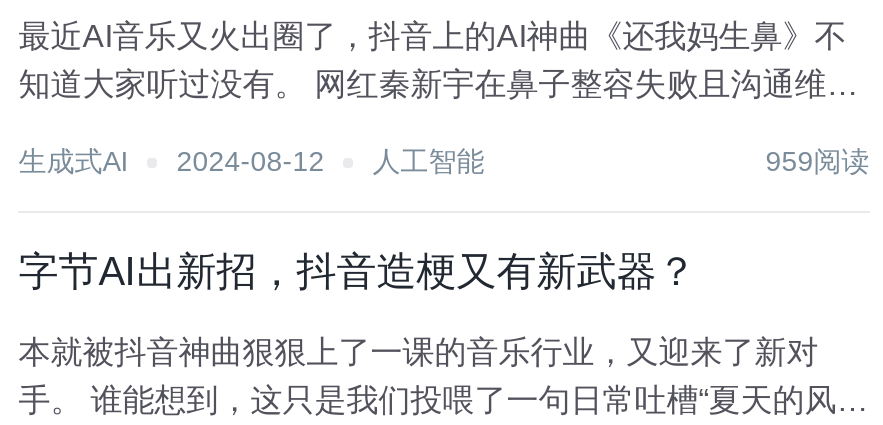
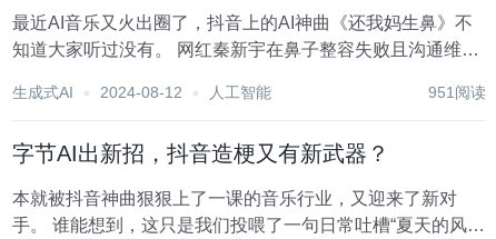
[766,145,870,177] 959阅读 -> [428,83,486,101] 951阅读

